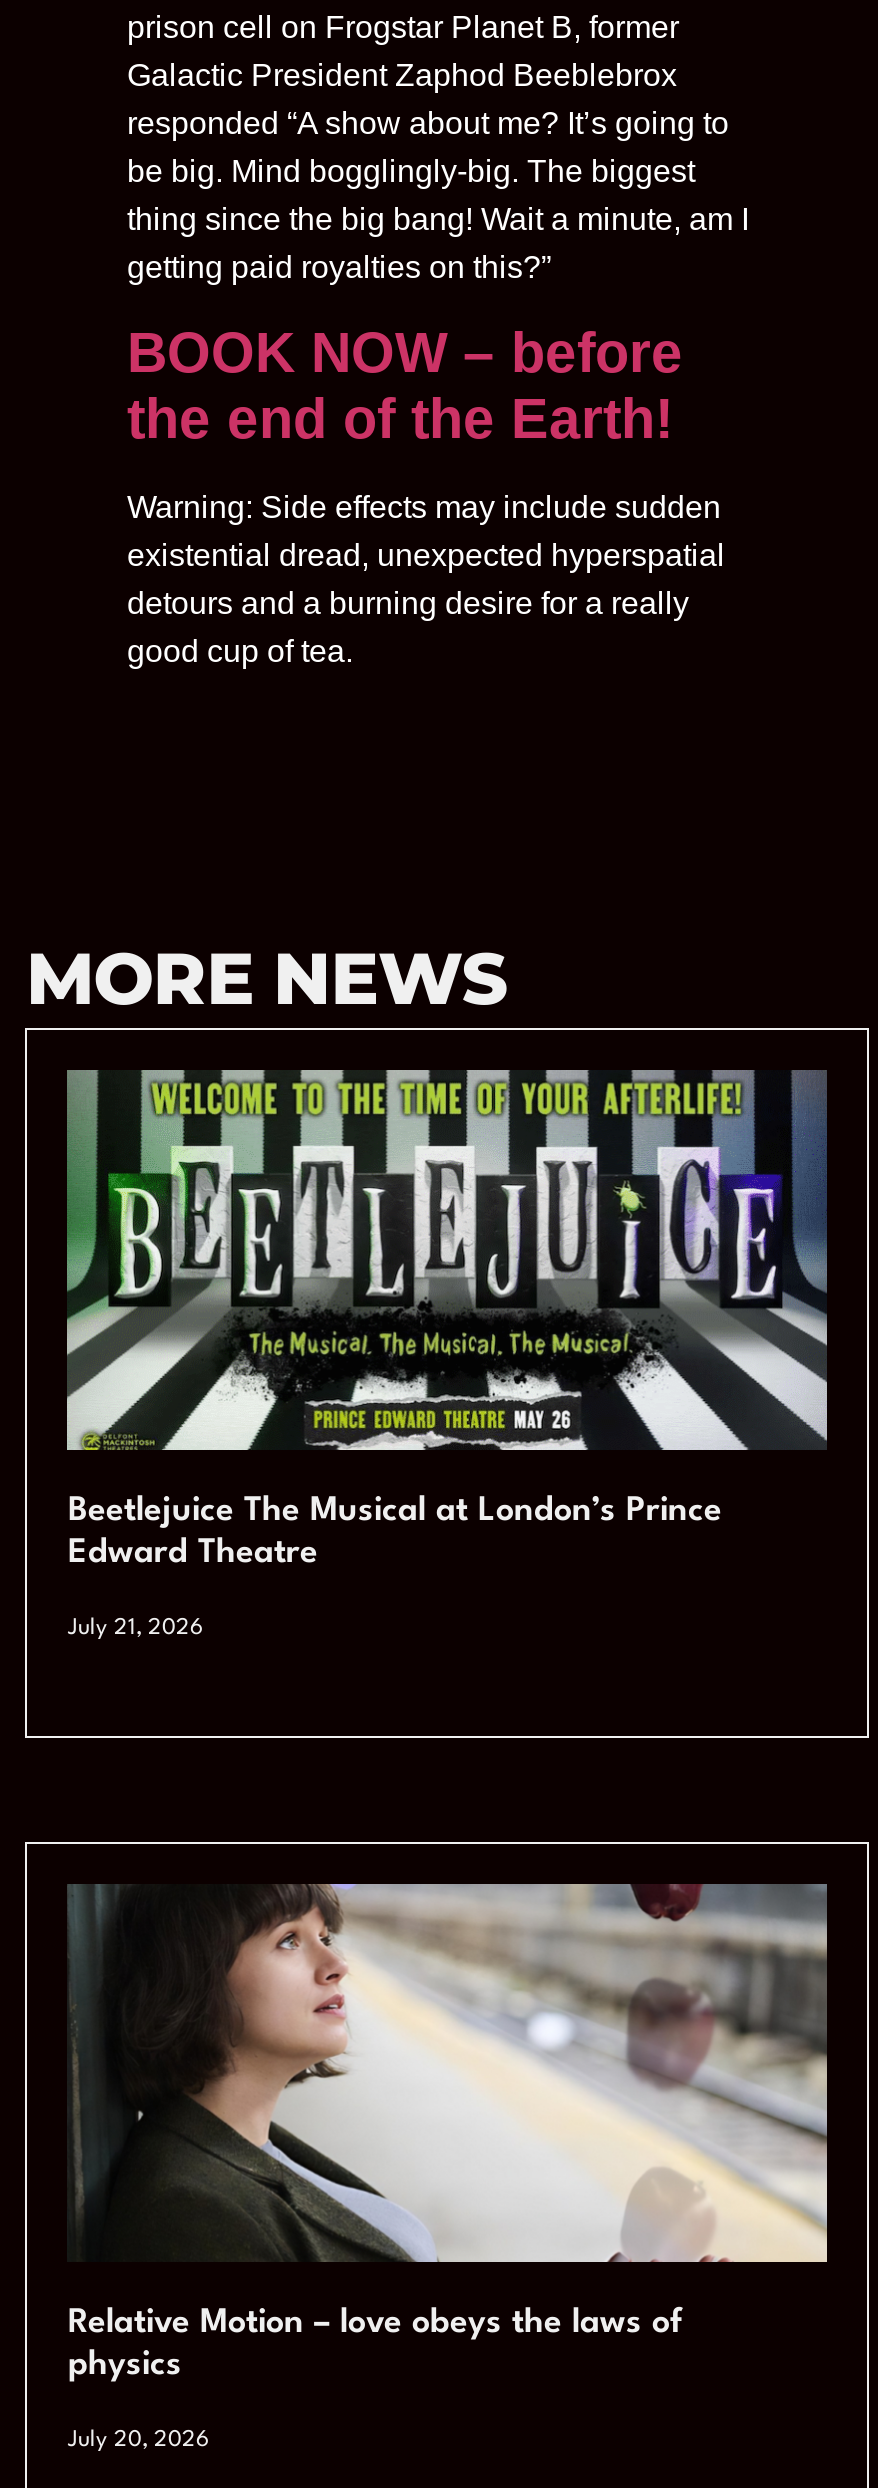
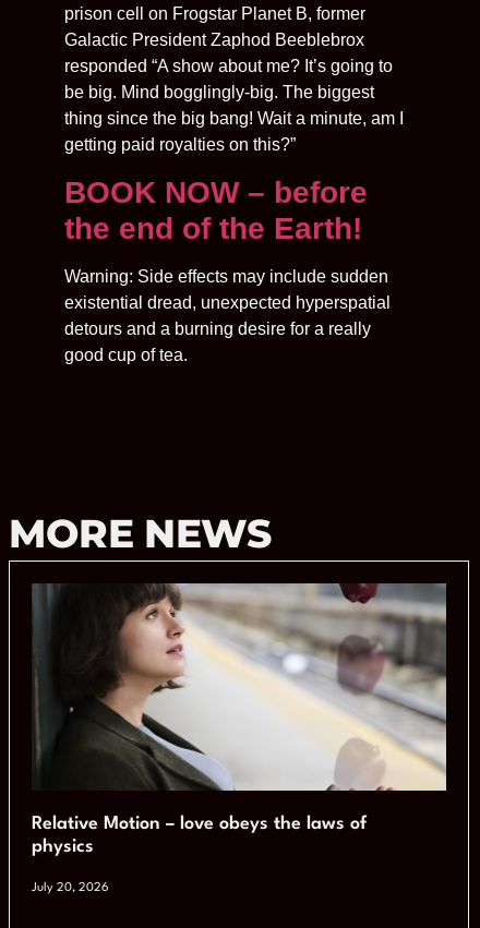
[65,1068,829,1640] [image] | Beetlejuice The Musical at London’s Prince | Edward Theatre | July 21, 2026 -> none

